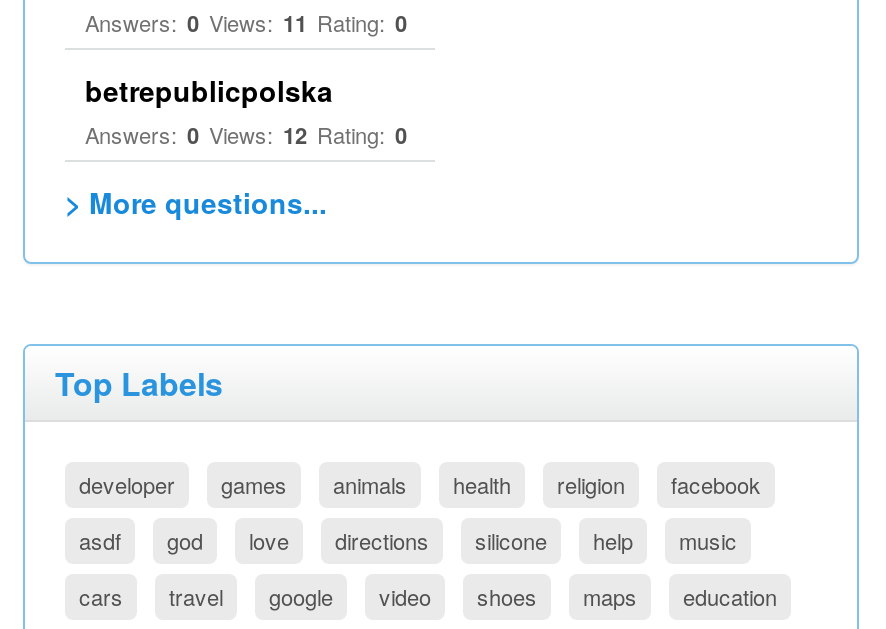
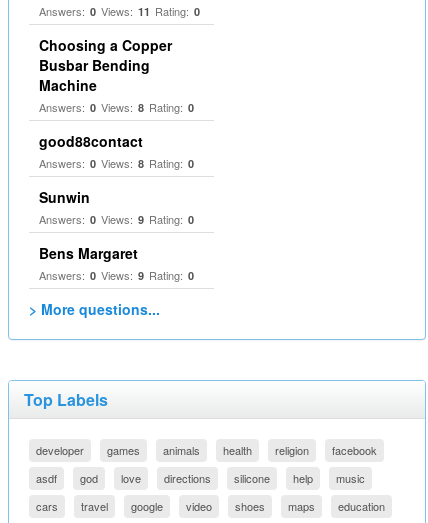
[85,70,407,150] betrepublicpolska | Answers: 0 Views: 12 Rating: 0 -> [39,35,194,283] Choosing a Copper | Busbar Bending | Machine | Answers: 0 Views: 8 Rating: 0 | good88contact | Answers: 0 Views: 8 Rating: 0 | Sunwin | Answers: 0 Views: 9 Rating: 0 | Bens Margaret | Answers: 0 Views: 9 Rating: 0

